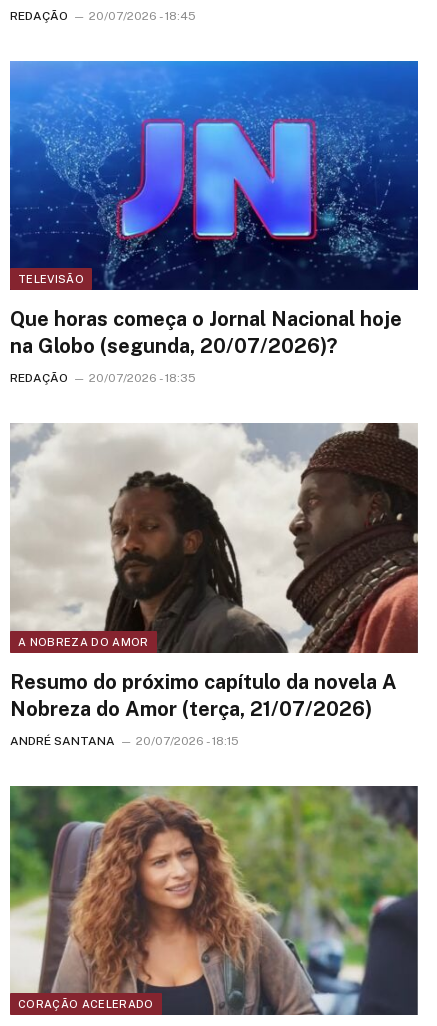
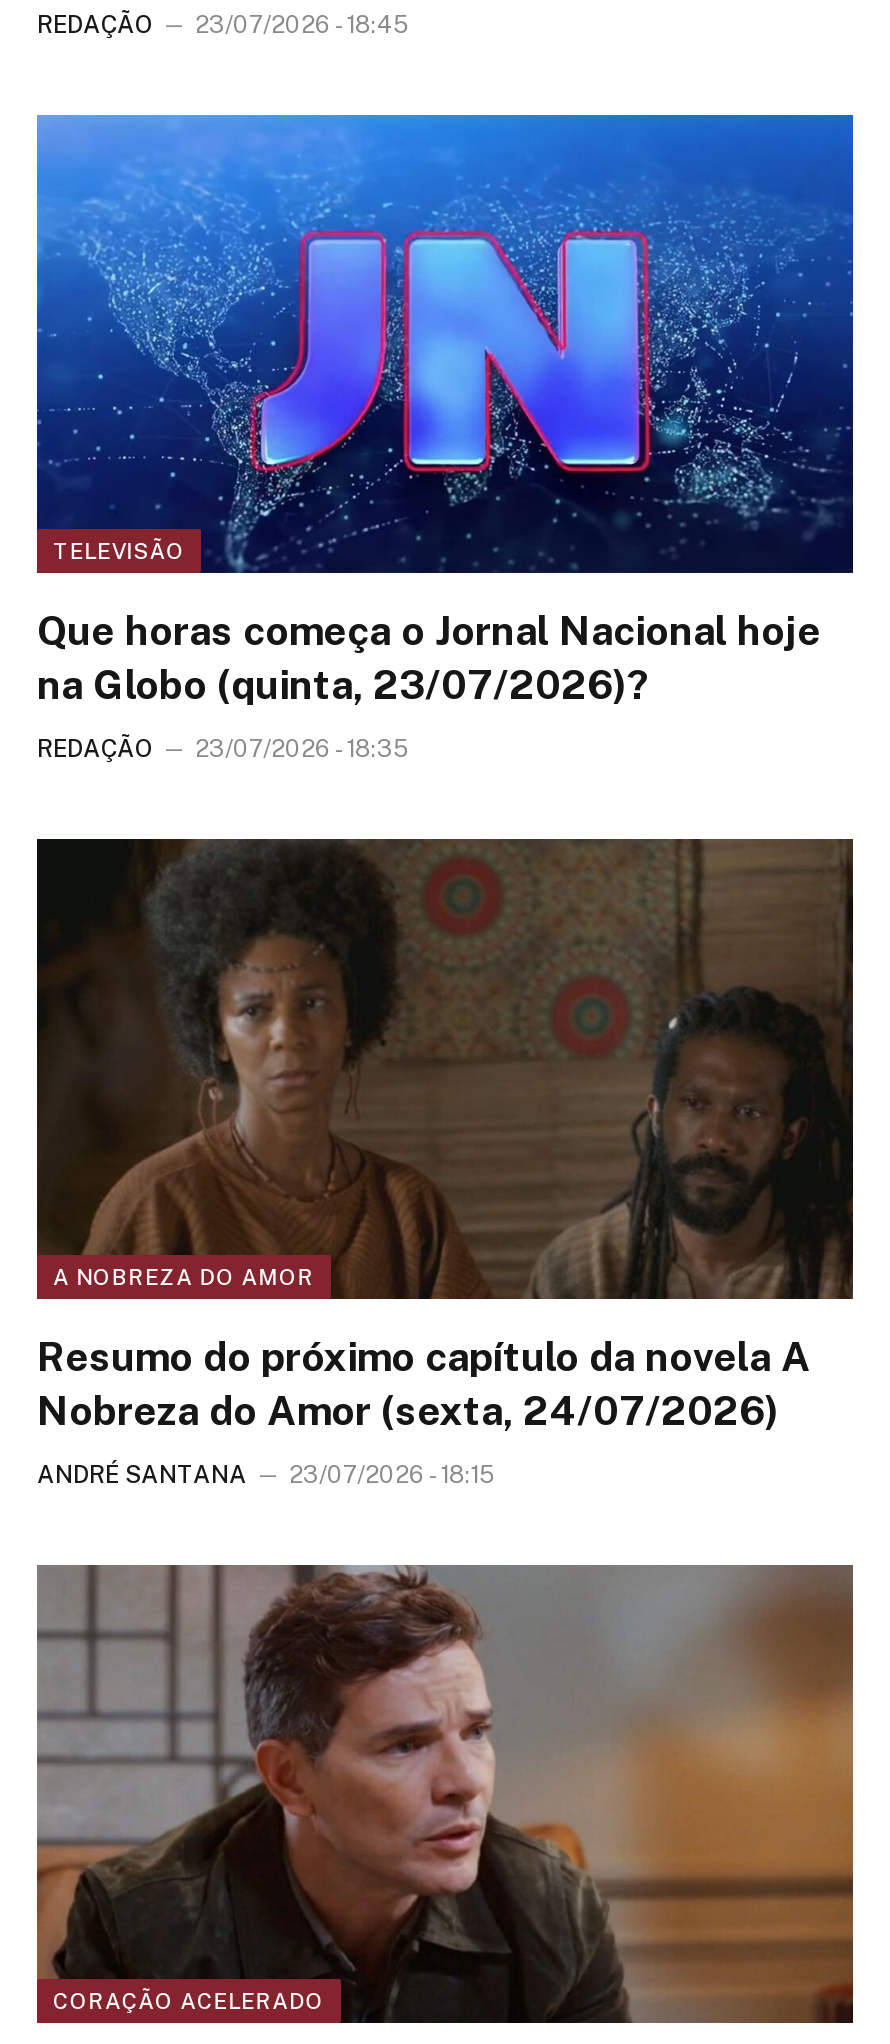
[10,8,196,22] REDAÇÃO 20/07/2026 - 18:45 -> [37,10,409,38] REDAÇÃO 23/07/2026 - 18:45
[10,334,337,358] na Globo (segunda, 20/07/2026)? -> [37,661,647,709] na Globo (quinta, 23/07/2026)?
[10,371,196,385] REDAÇÃO 20/07/2026 - 18:35 -> [37,735,409,763] REDAÇÃO 23/07/2026 - 18:35
[10,423,419,654] [image] -> [35,837,855,1301] [image]
[10,696,372,720] Nobreza do Amor (terça, 21/07/2026) -> [37,1386,779,1434] Nobreza do Amor (sexta, 24/07/2026)
[10,733,239,747] ANDRÉ SANTANA 20/07/2026 - 18:15 -> [37,1460,495,1488] ANDRÉ SANTANA 23/07/2026 - 18:15
[10,786,418,1016] [image] -> [35,1565,853,2025] [image]

